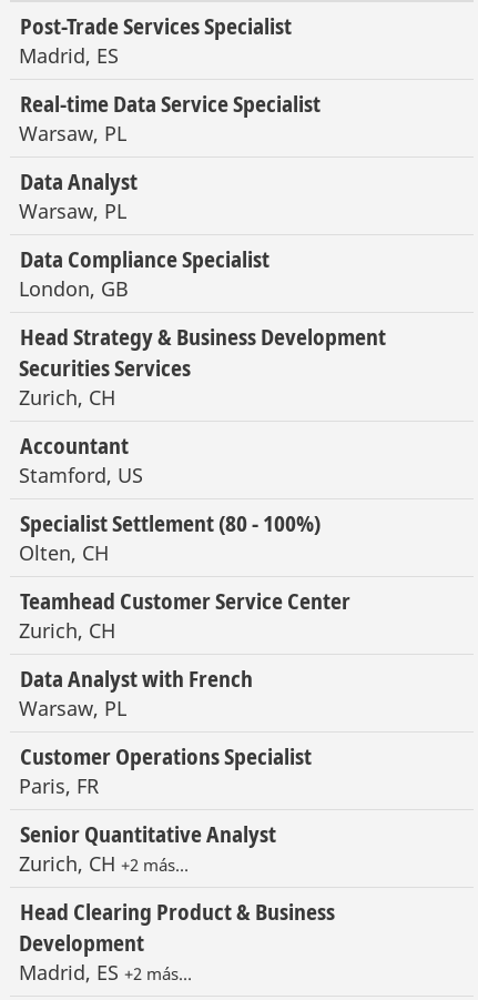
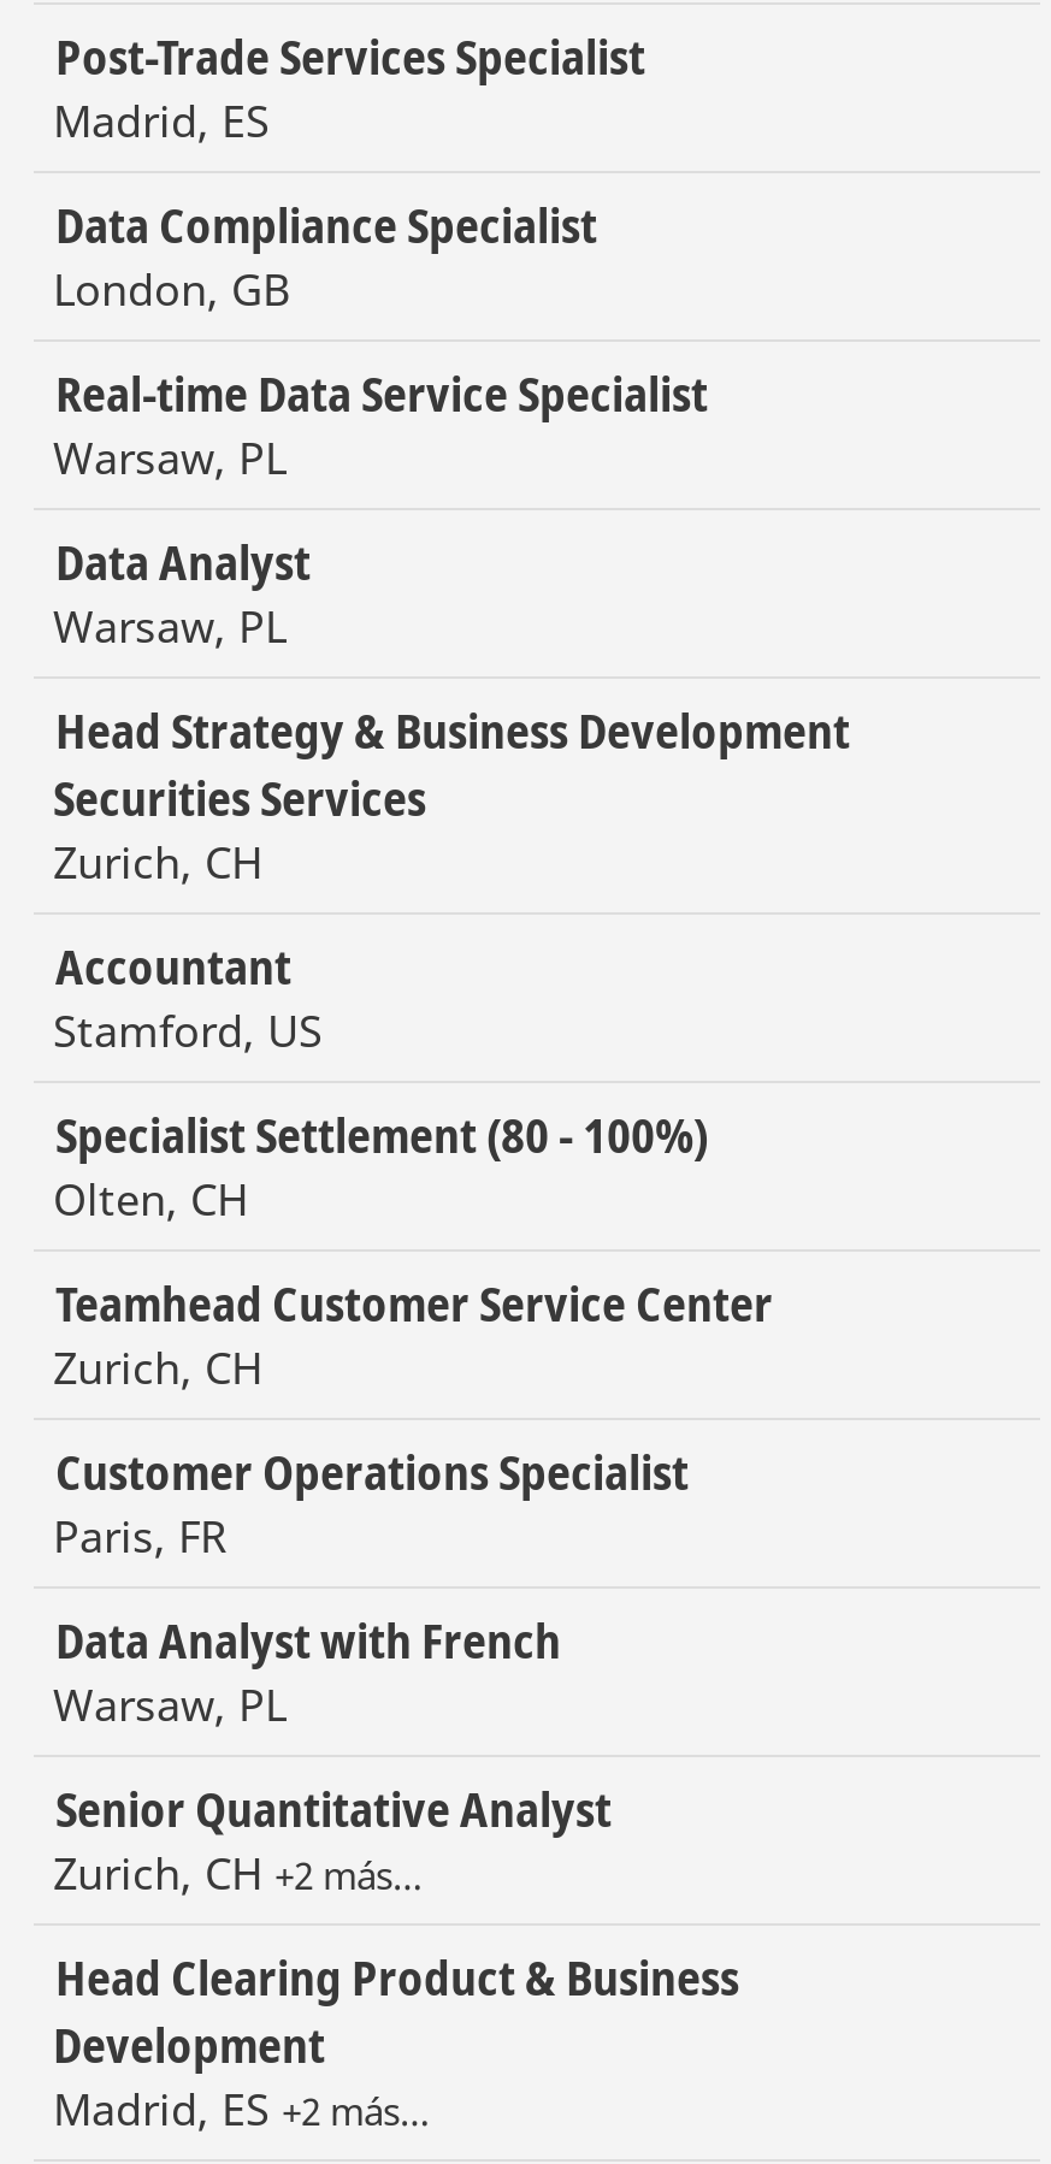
moved [19,88,321,224] -> [53,360,708,654]: Real-time Data Service Specialist | Warsaw, PL | Data Analyst | Warsaw, PL
moved [19,244,269,301] -> [53,191,597,317]: Data Compliance Specialist | London, GB
moved [19,663,253,721] -> [53,1607,561,1732]: Data Analyst with French | Warsaw, PL
moved [19,741,312,799] -> [53,1438,689,1563]: Customer Operations Specialist | Paris, FR

